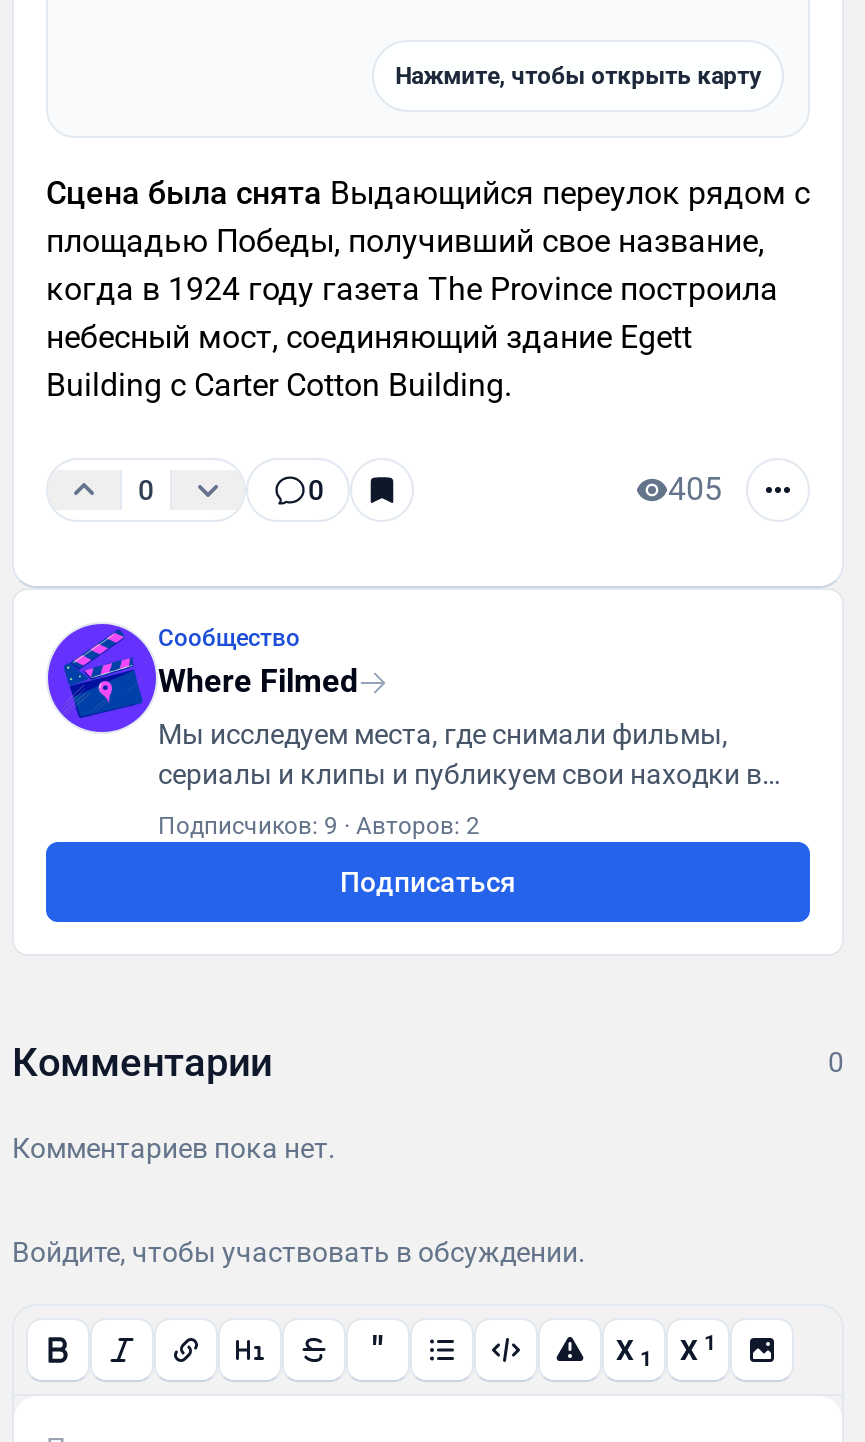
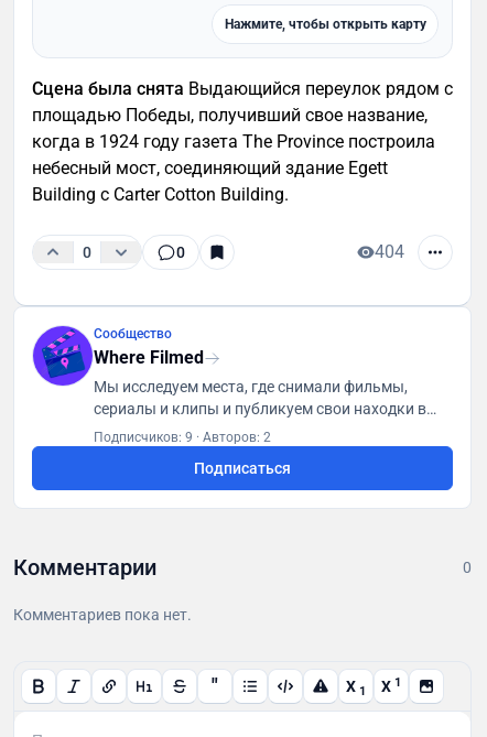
[668,470,722,508] 405 -> [375,241,404,262] 404
[12,1236,586,1268] Войдите, чтобы участвовать в обсуждении. -> none

